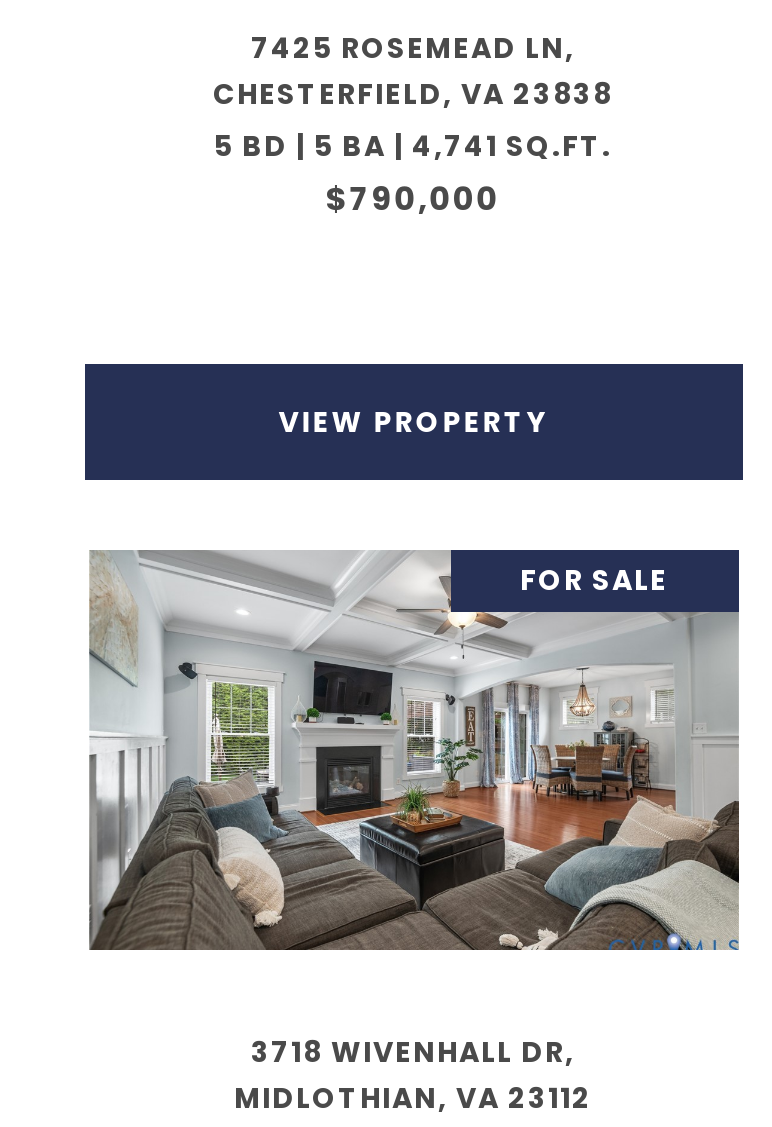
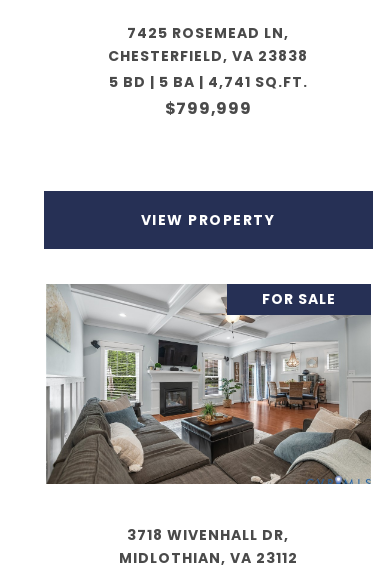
[326,176,500,222] $790,000 -> [164,97,251,120] $799,999

